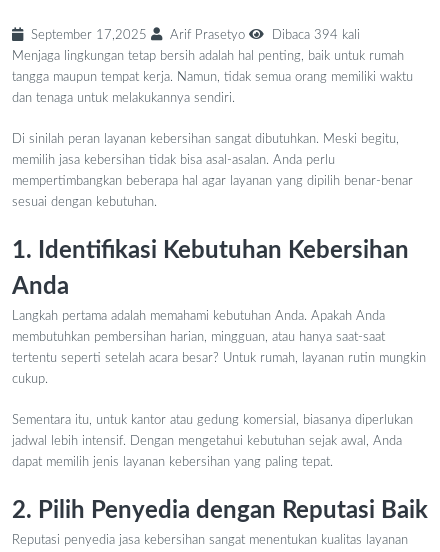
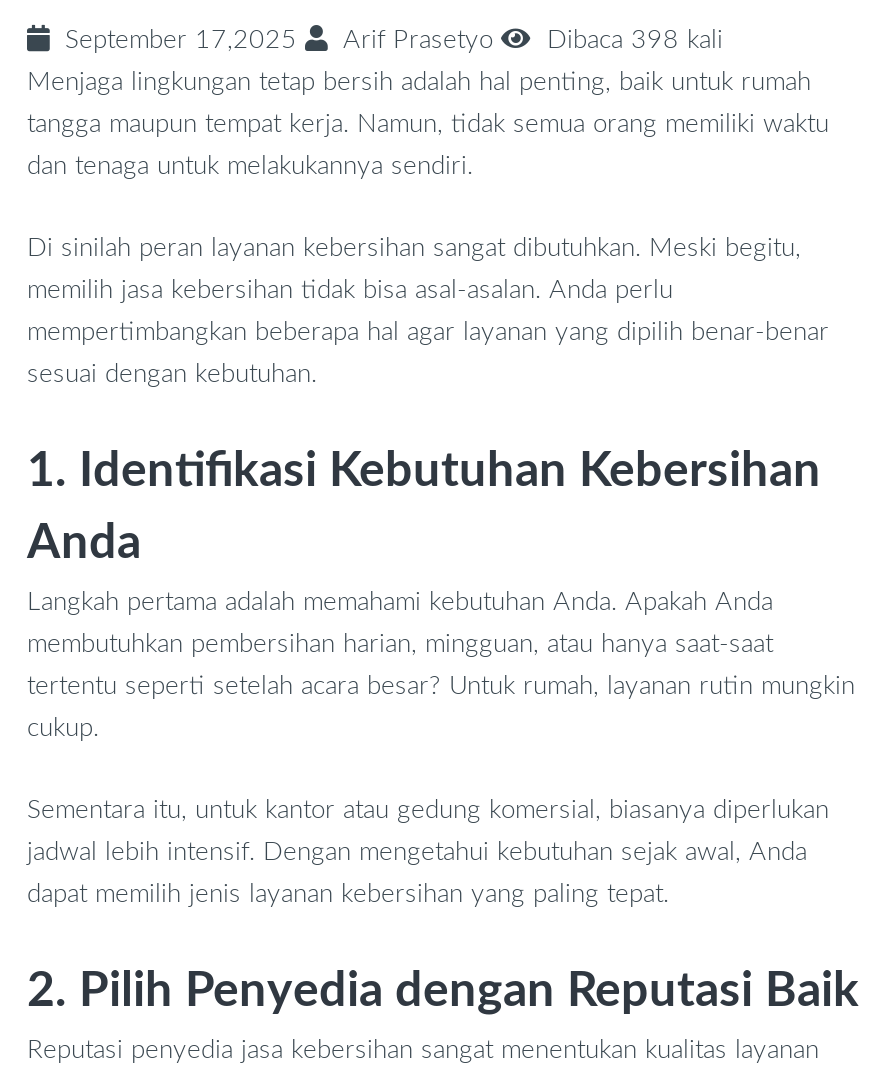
[23,29,360,42] September 17,2025 Arif Prasetyo Dibaca 394 kali -> [49,29,723,55] September 17,2025 Arif Prasetyo Dibaca 398 kali

